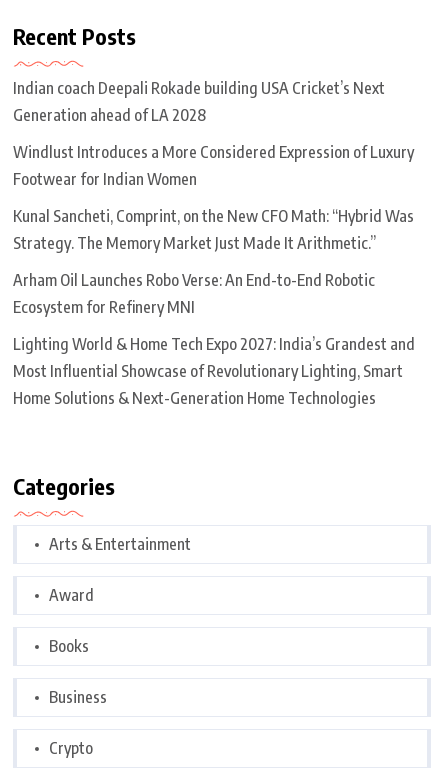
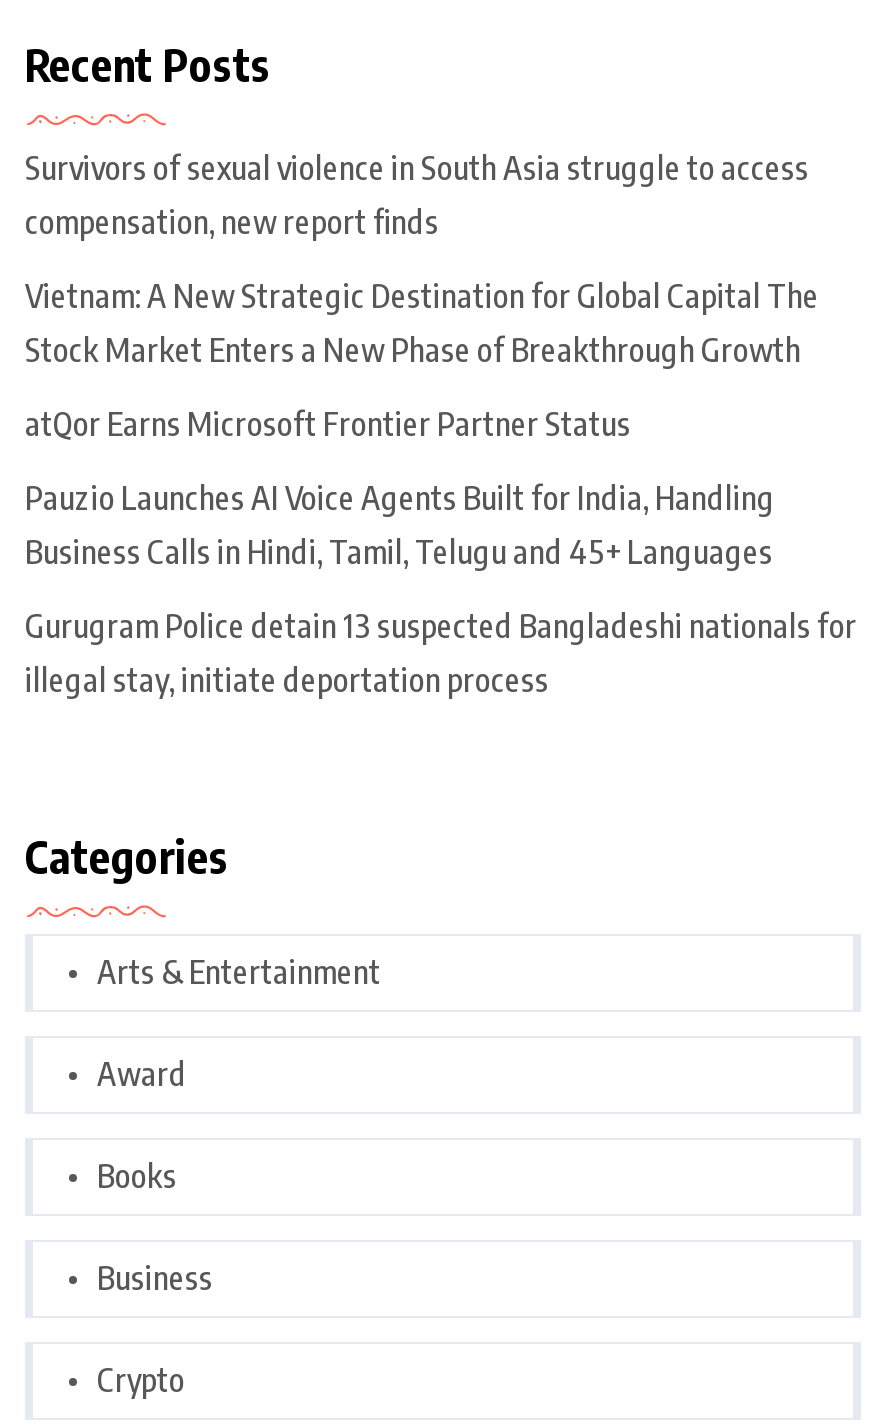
[13,78,385,125] Indian coach Deepali Rokade building USA Cricket’s Next | Generation ahead of LA 2028 -> [25,148,809,242] Survivors of sexual violence in South Asia struggle to access | compensation, new report finds
[13,142,414,189] Windlust Introduces a More Considered Expression of Luxury | Footwear for Indian Women -> [25,276,819,370] Vietnam: A New Strategic Destination for Global Capital The | Stock Market Enters a New Phase of Breakthrough Growth
[13,206,414,253] Kunal Sancheti, Comprint, on the New CFO Math: “Hybrid Was | Strategy. The Memory Market Just Made It Arithmetic.” -> [25,404,631,444] atQor Earns Microsoft Frontier Partner Status
[13,270,375,317] Arham Oil Launches Robo Verse: An End-to-End Robotic | Ecosystem for Refinery MNI -> [25,478,775,572] Pauzio Launches AI Voice Agents Built for India, Handling | Business Calls in Hindi, Tamil, Telugu and 45+ Languages
[13,334,415,408] Lighting World & Home Tech Expo 2027: India’s Grandest and | Most Influential Showcase of Revolutionary Lighting, Smart | Home Solutions & Next-Generation Home Technologies -> [25,606,857,700] Gurugram Police detain 13 suspected Bangladeshi nationals for | illegal stay, initiate deportation process

